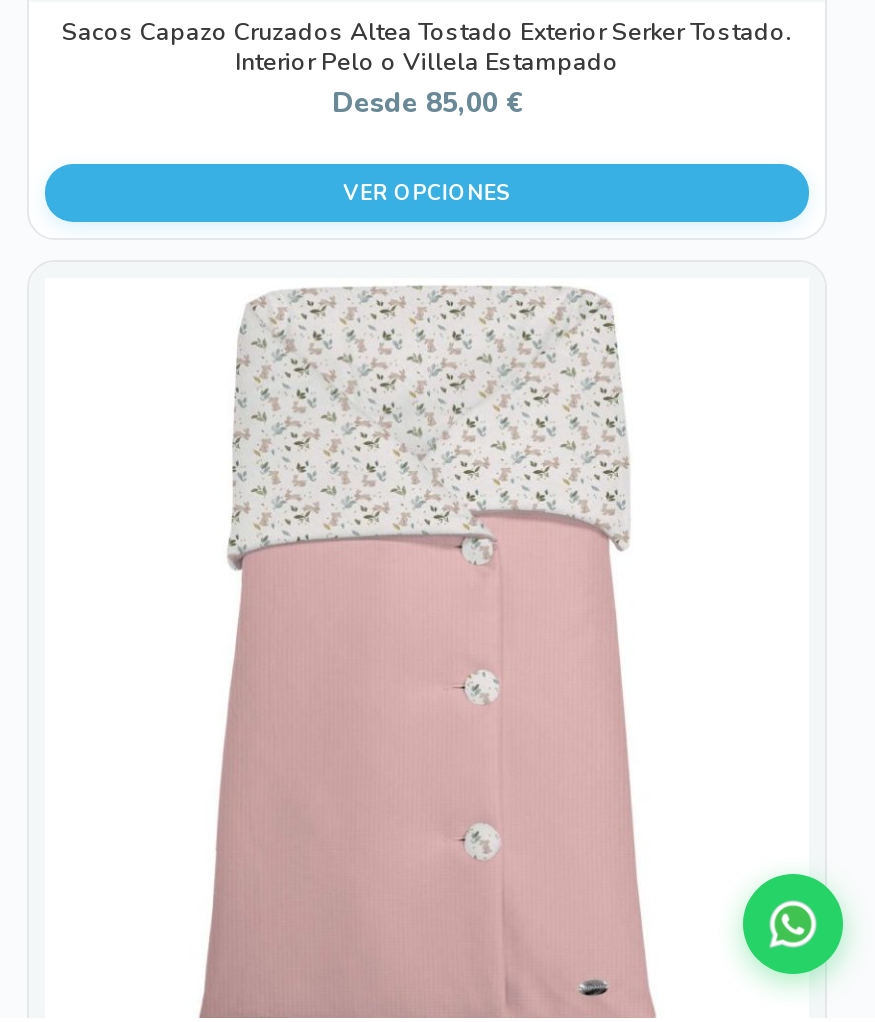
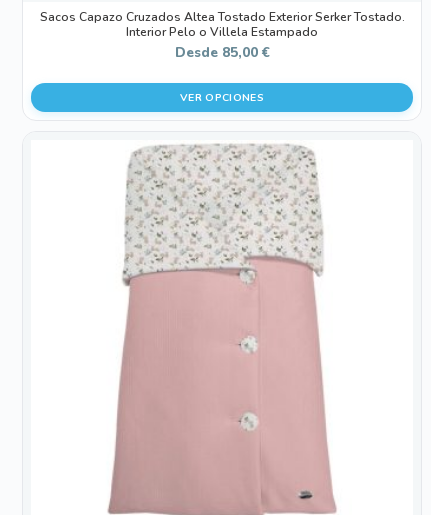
[737,870,849,988] [image] -> none

